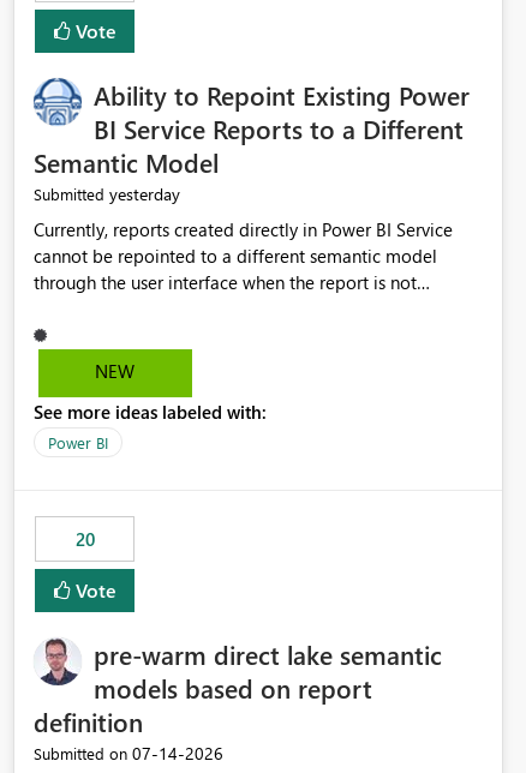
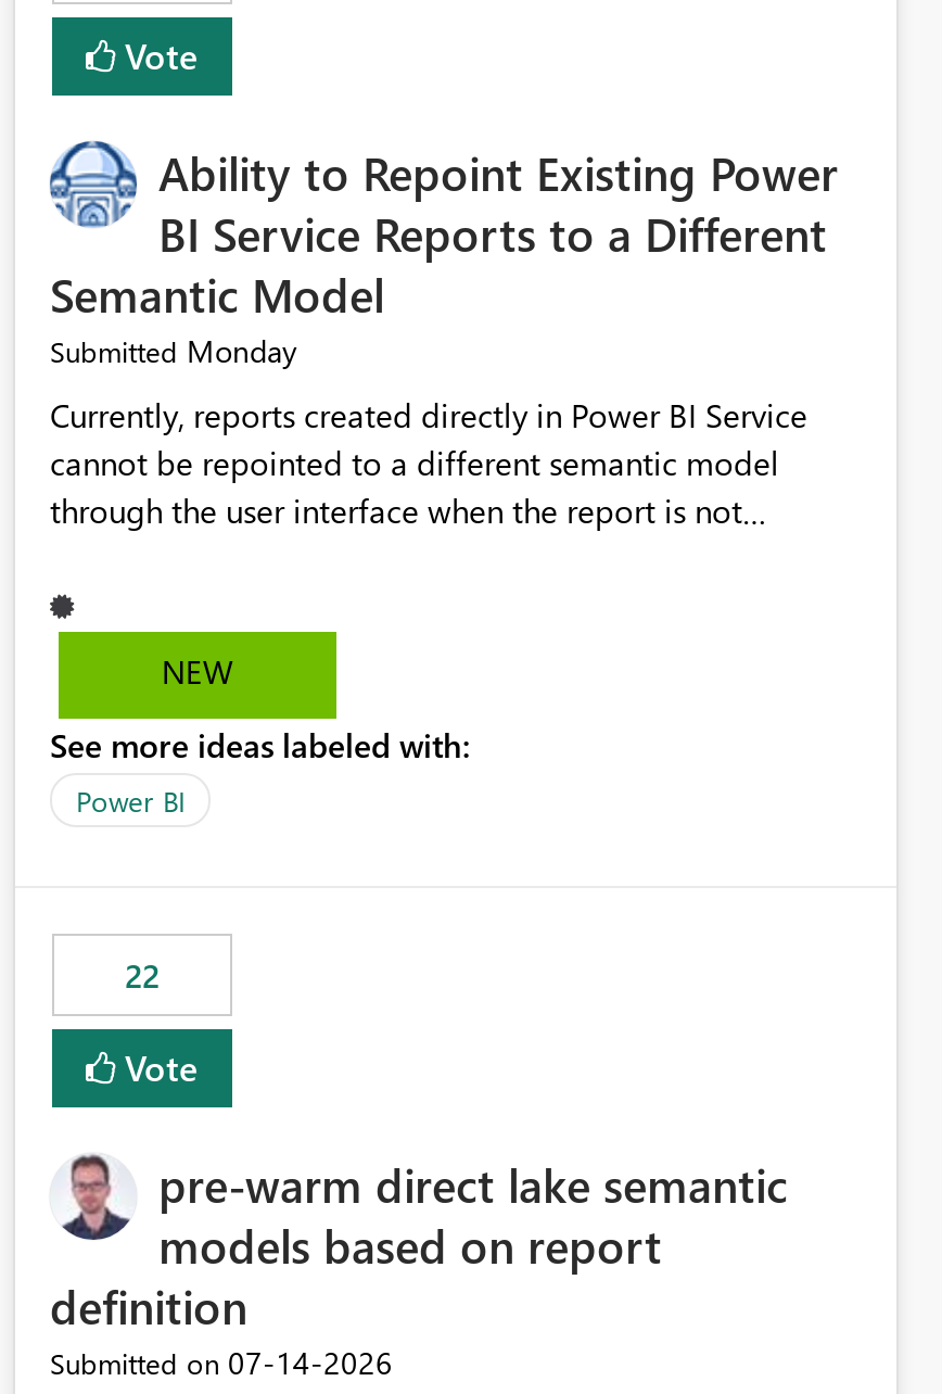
[34,183,180,206] Submitted yesterday -> [50,331,297,372] Submitted Monday
[75,527,94,551] 20 -> [125,954,160,998] 22

